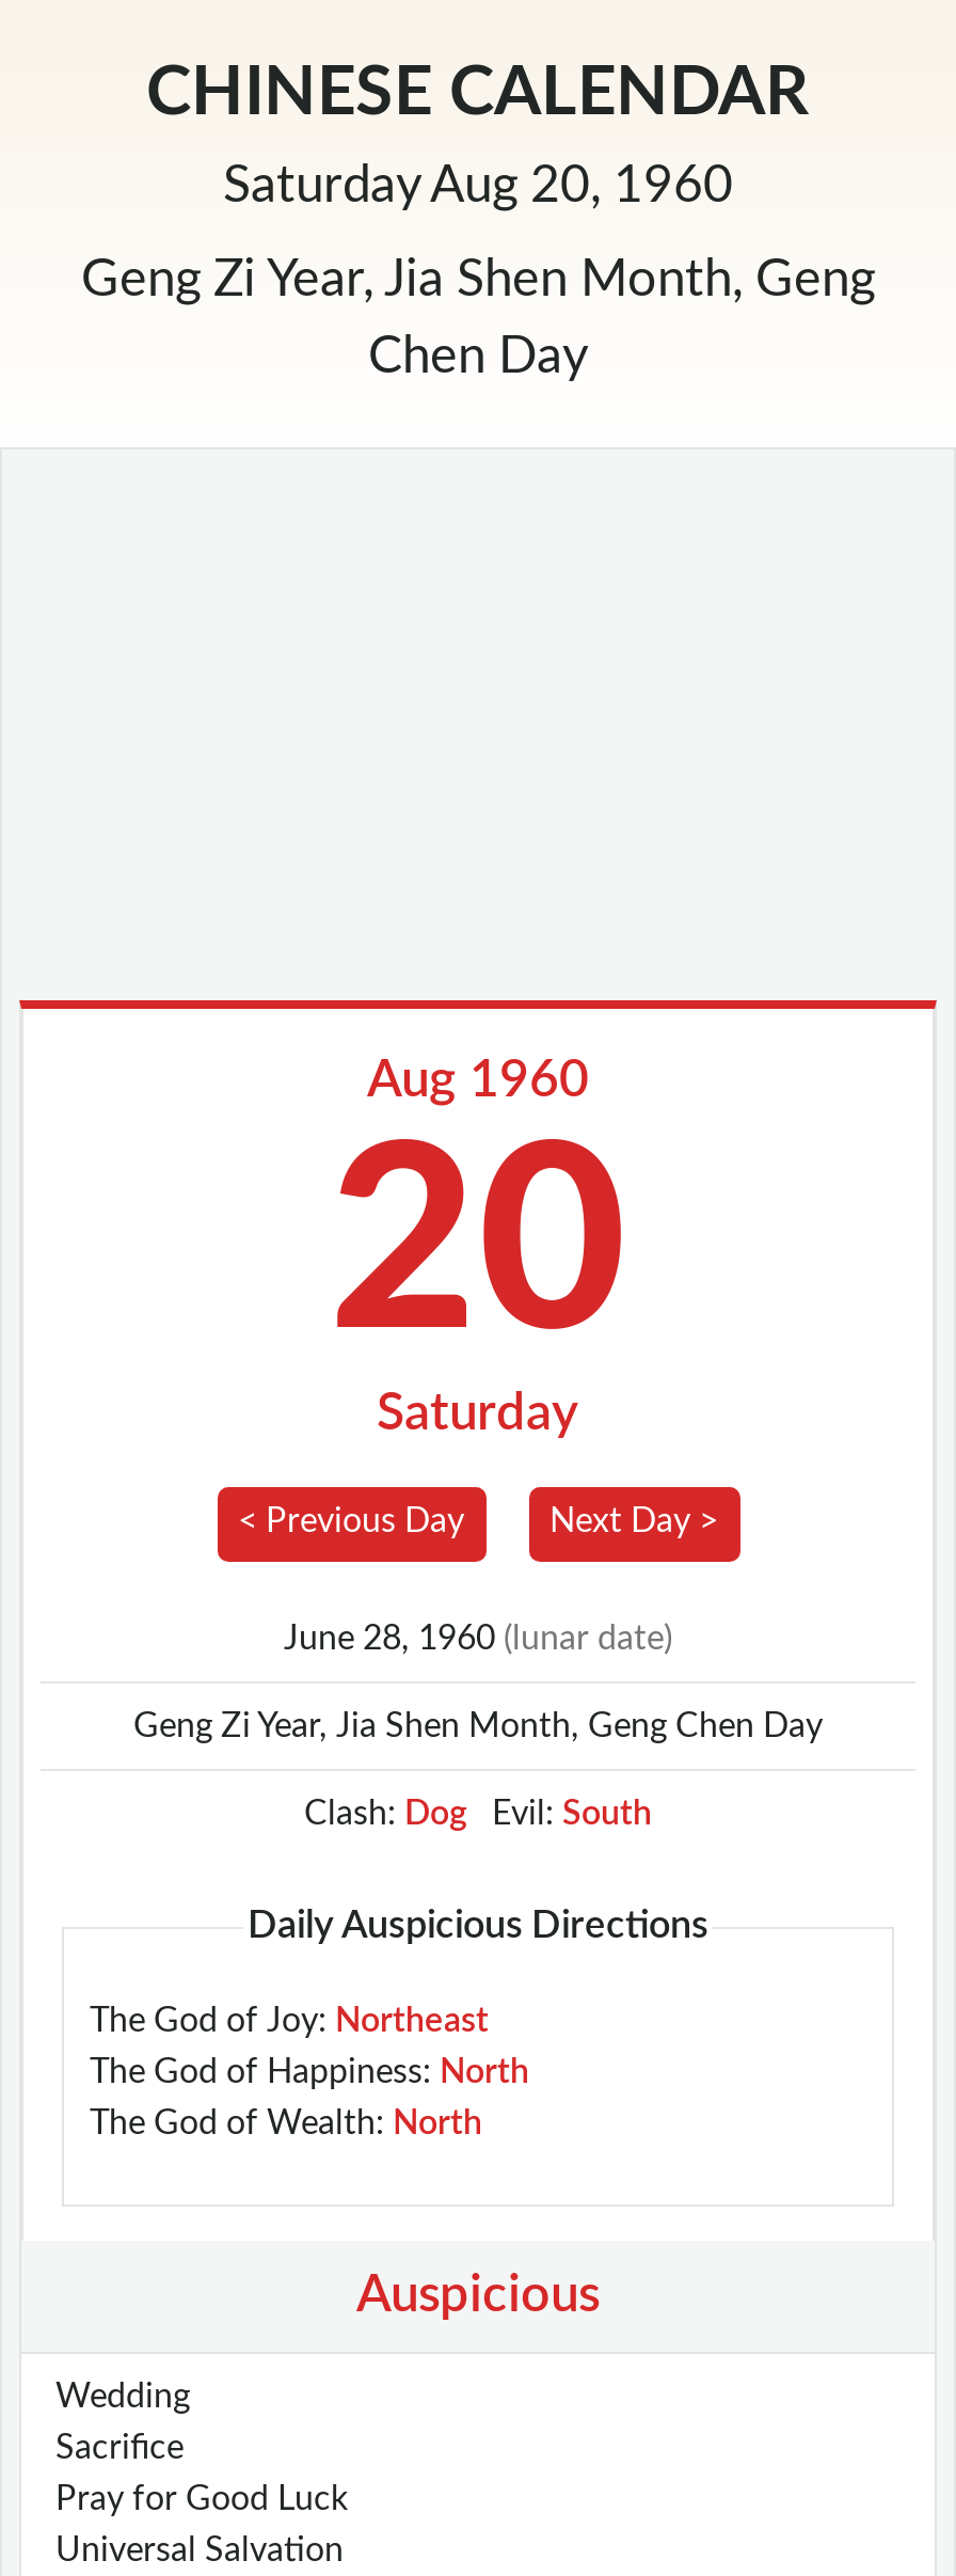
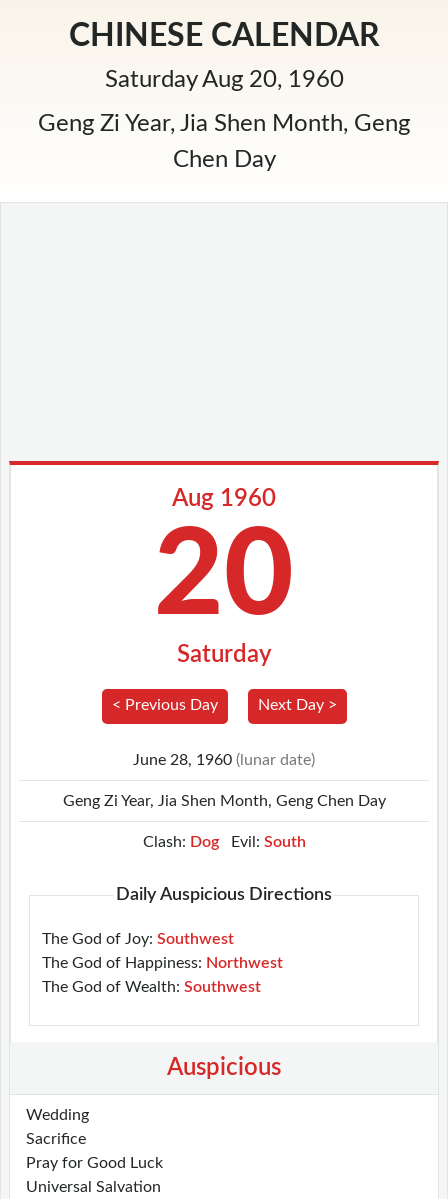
[90,2003,489,2037] The God of Joy: Northeast -> [42,931,234,947] The God of Joy: Southwest
[90,2054,529,2088] The God of Happiness: North -> [42,955,283,971] The God of Happiness: Northwest
[90,2105,482,2140] The God of Wealth: North -> [42,979,261,995] The God of Wealth: Southwest

